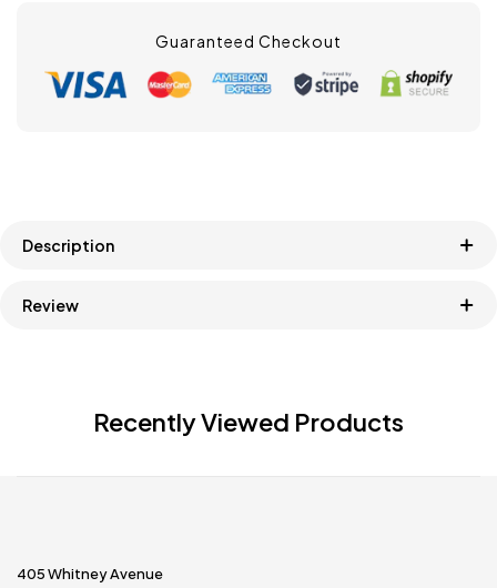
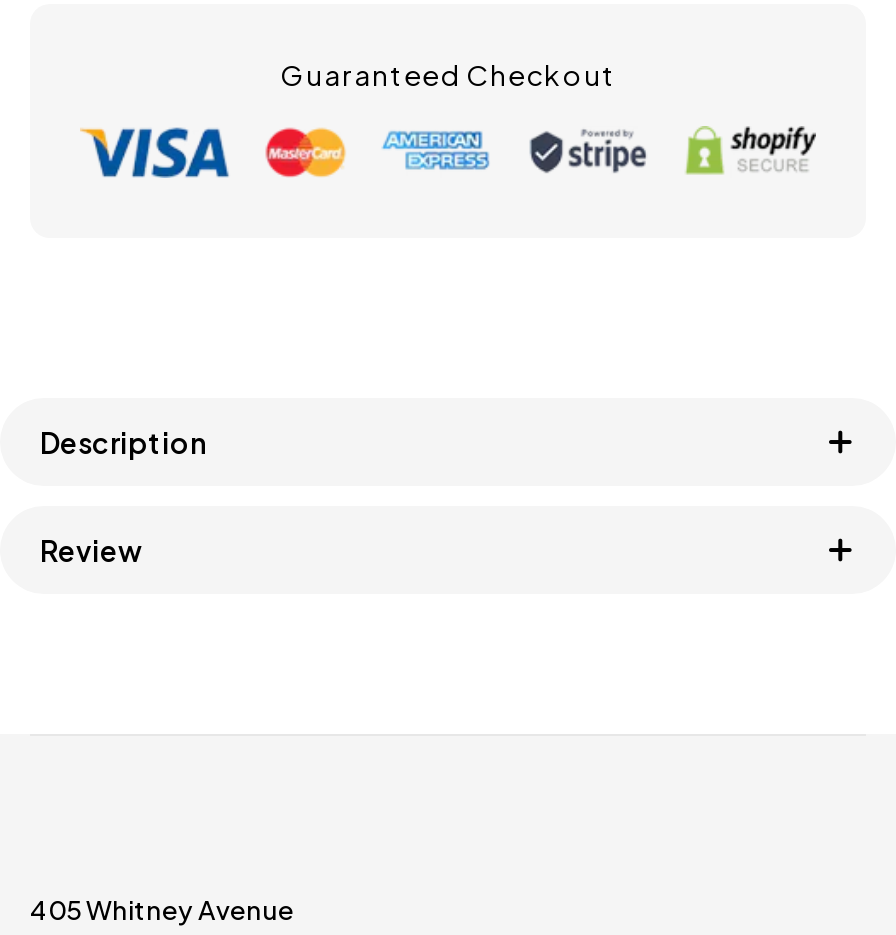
[93,406,404,437] Recently Viewed Products -> none

